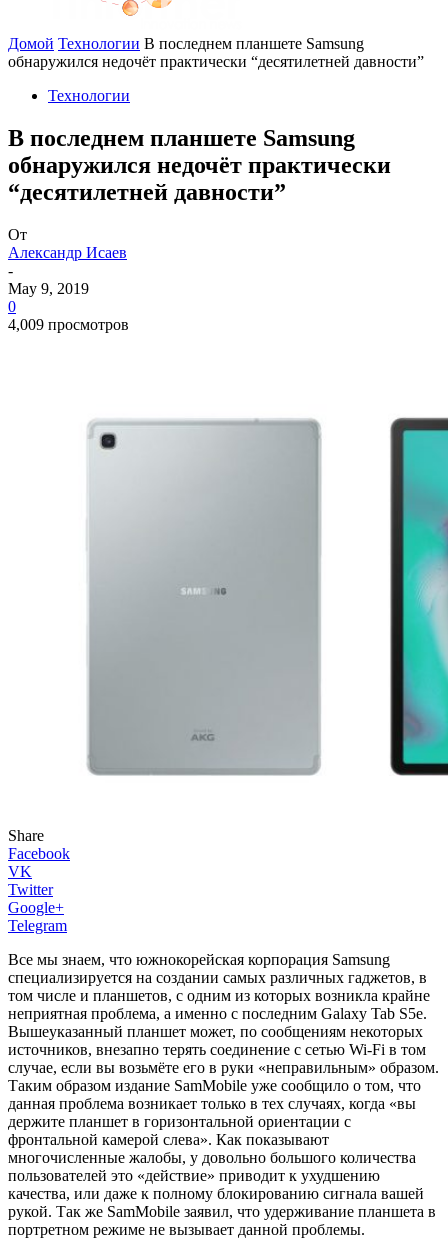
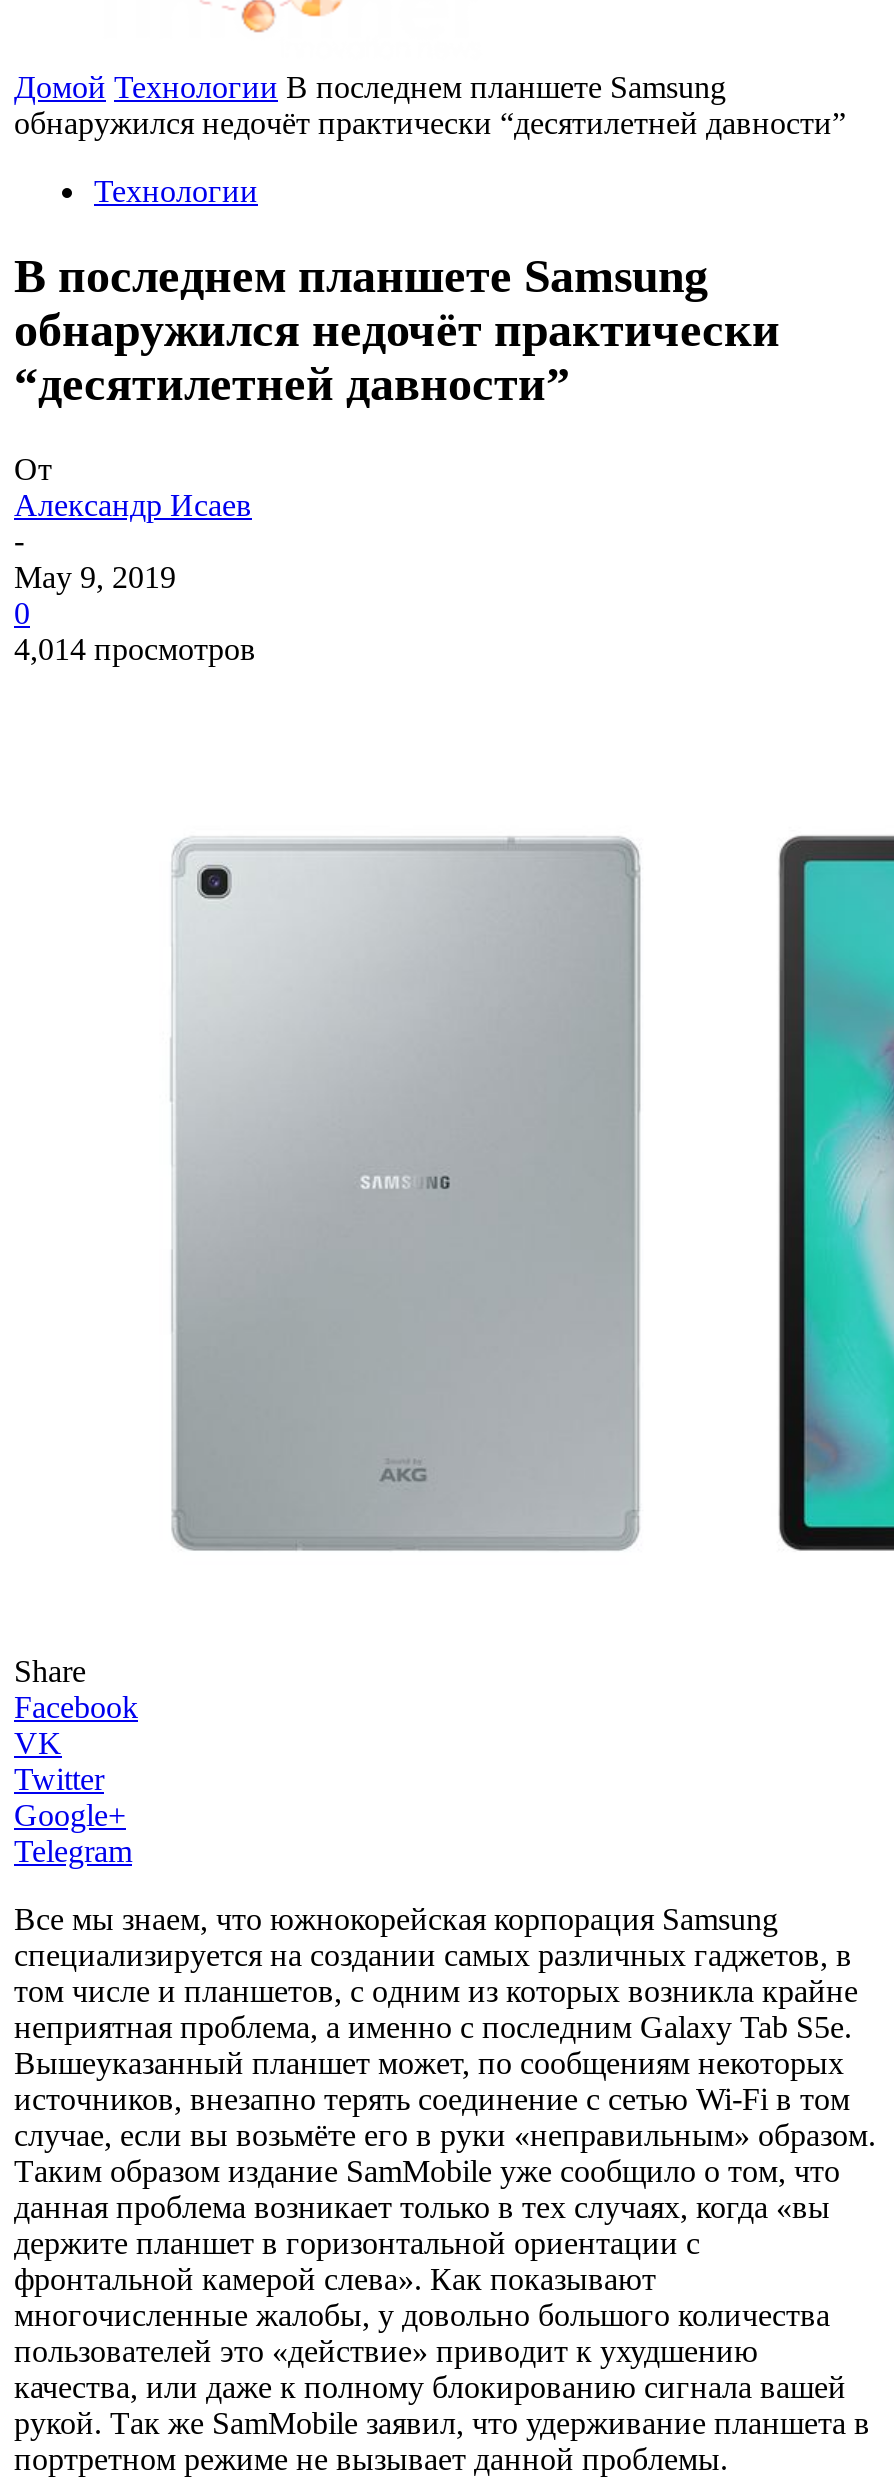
[8,316,129,333] 4,009 просмотров -> [14,632,256,666] 4,014 просмотров

